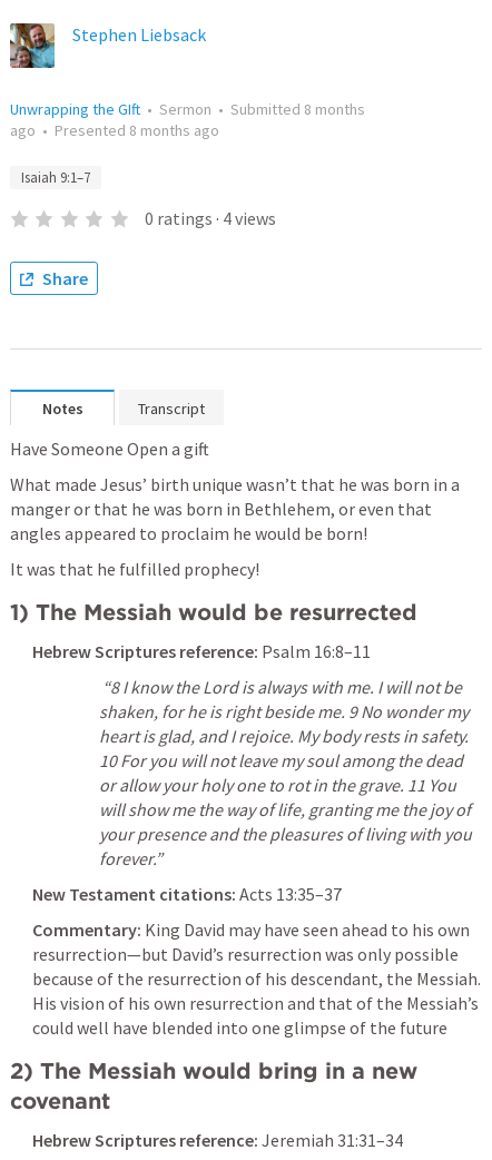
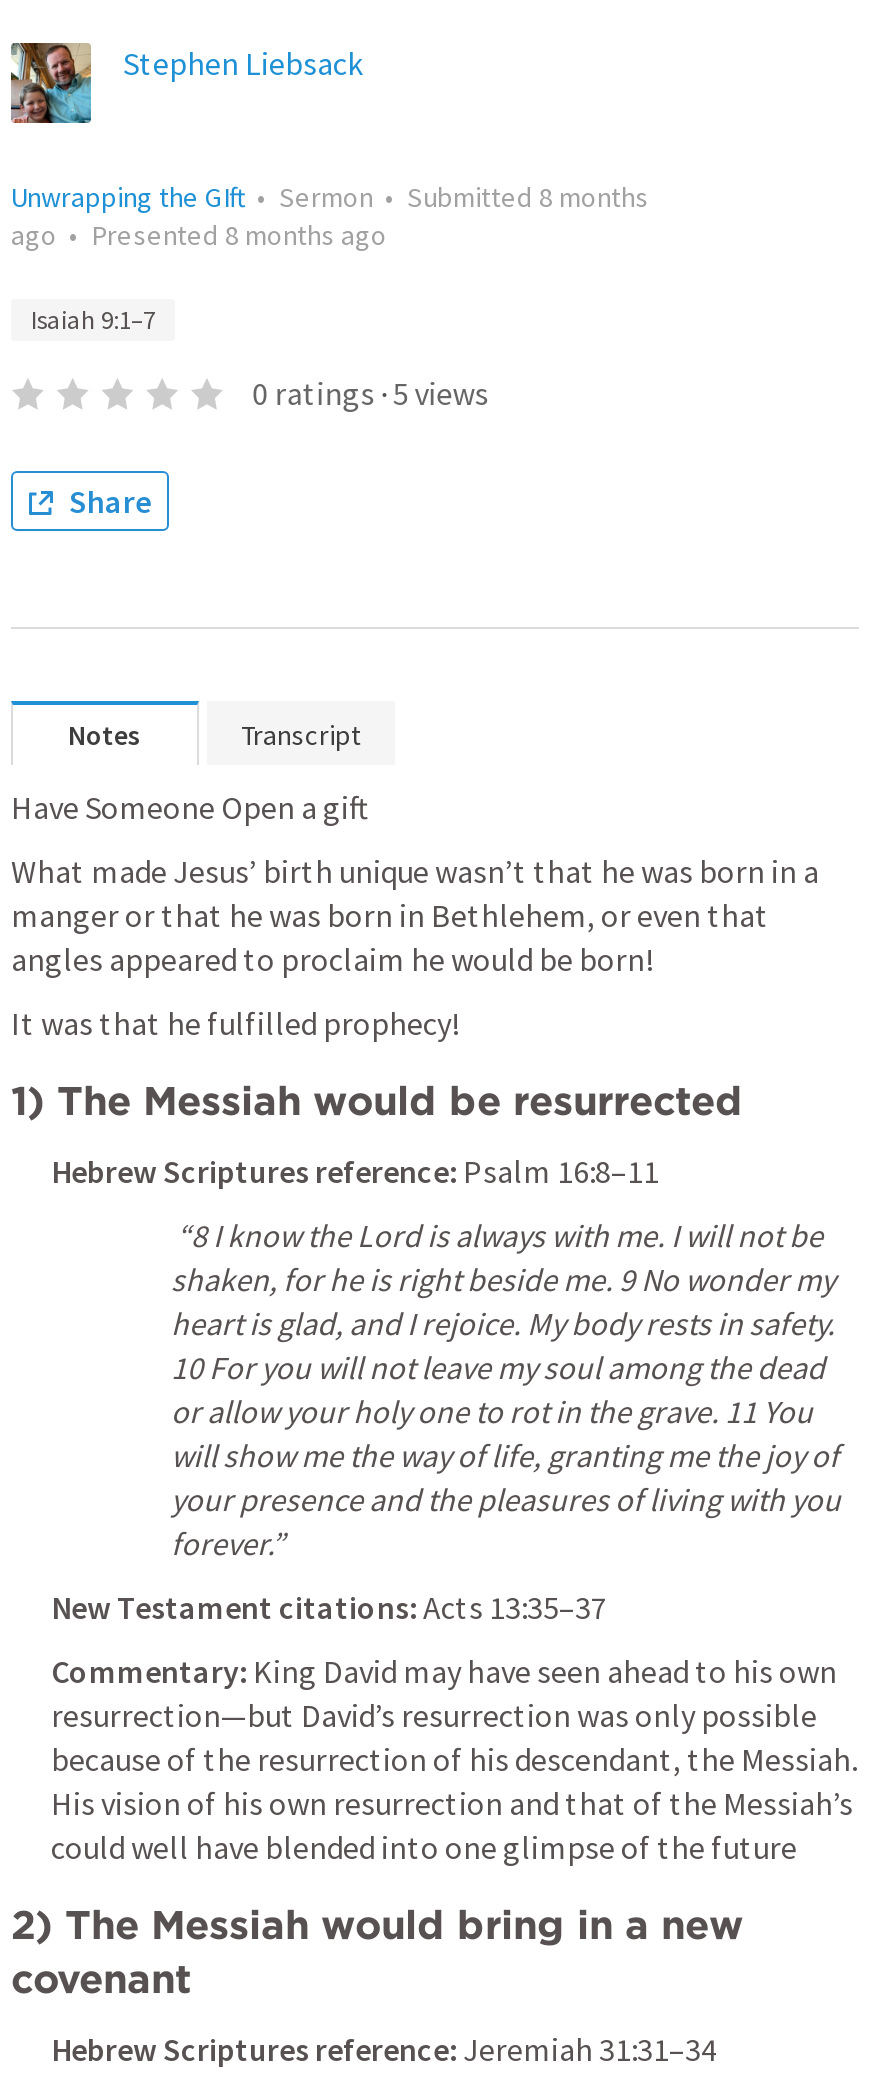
[144,207,276,229] 0 ratings · 4 views -> [252,373,488,413] 0 ratings · 5 views

